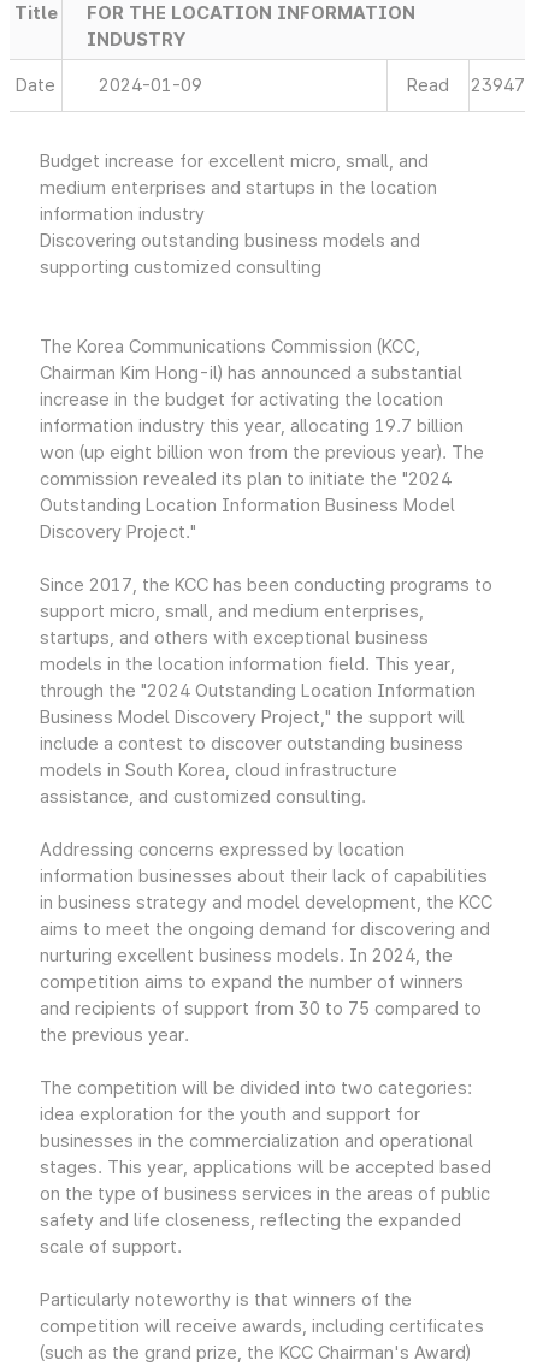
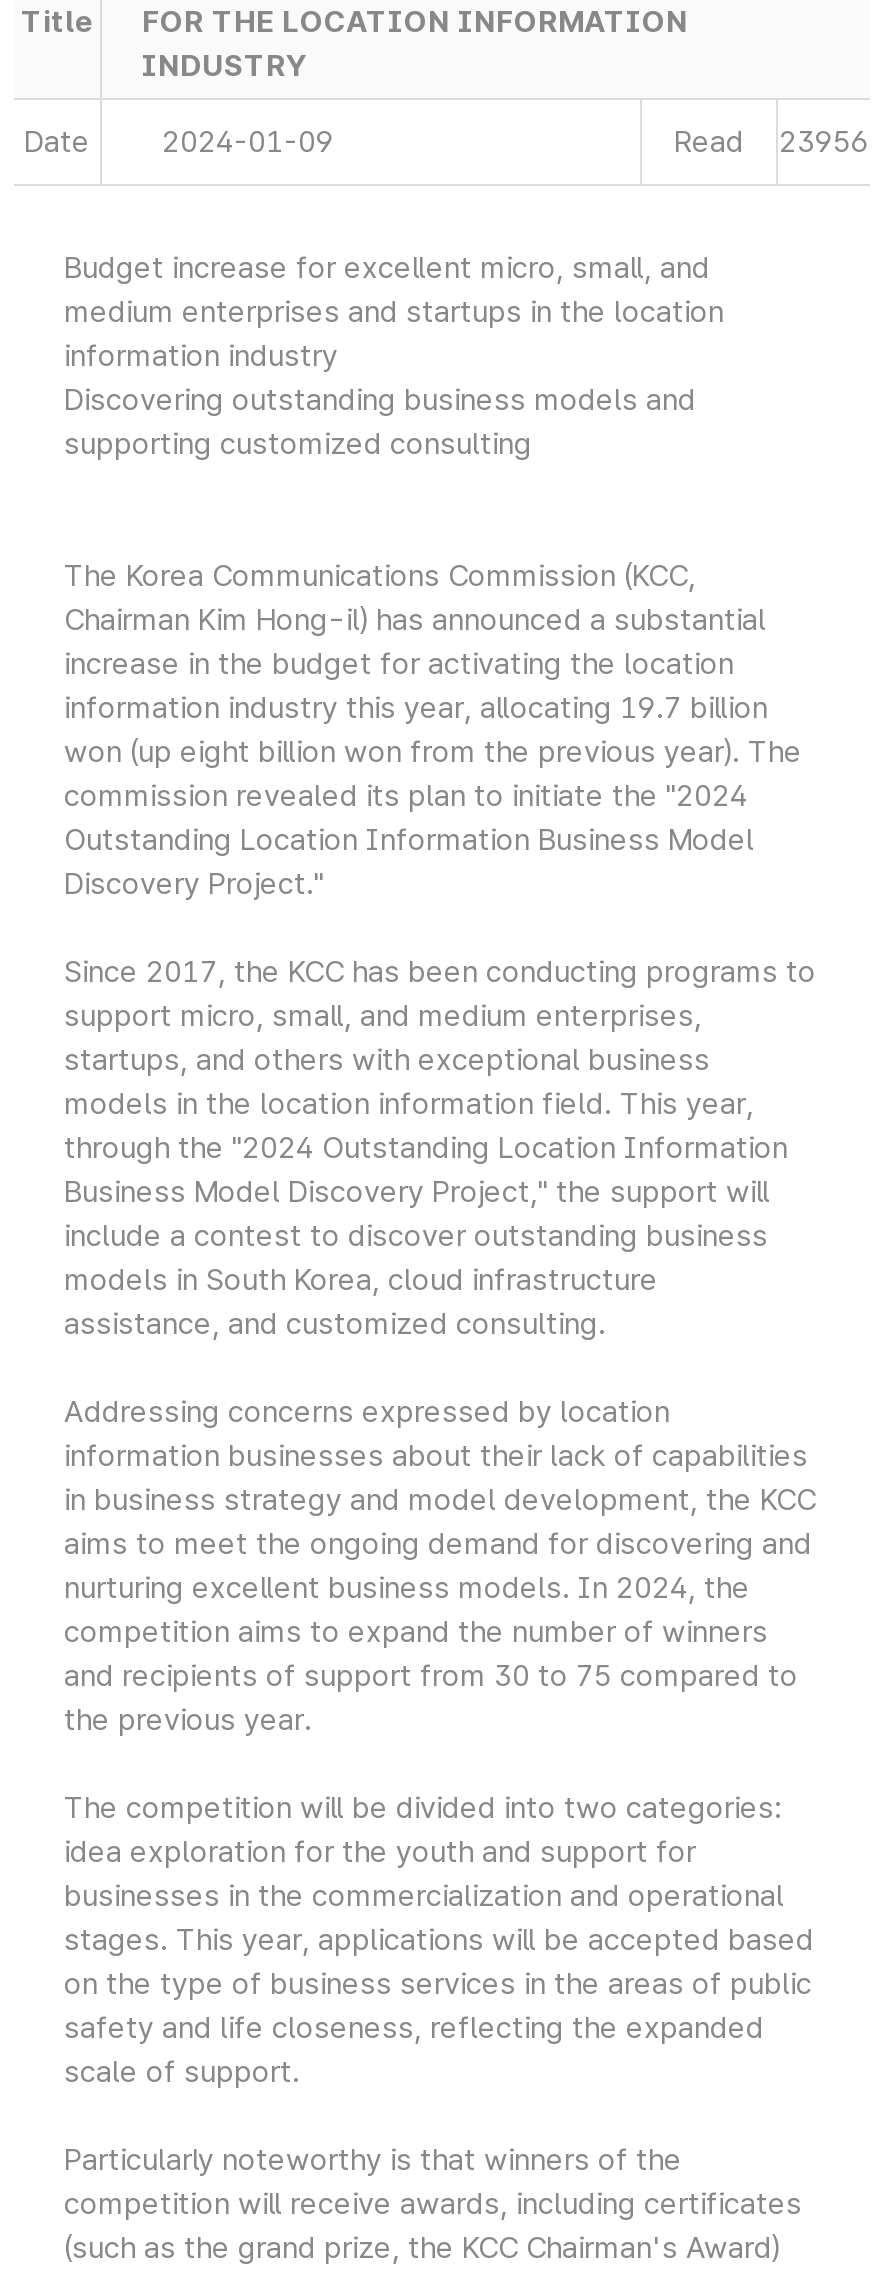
[407,75,524,96] Read 23947 -> [674,124,869,160] Read 23956

